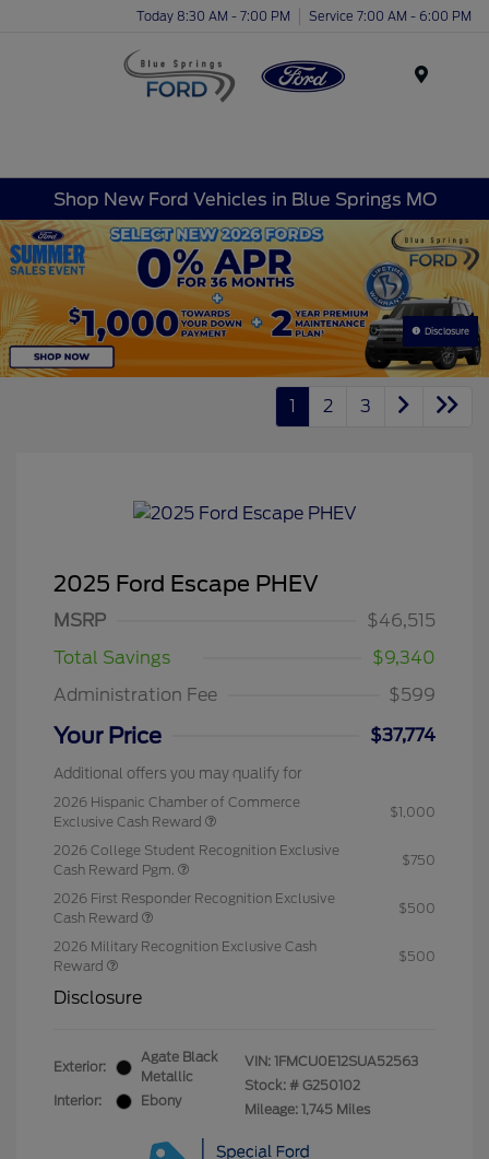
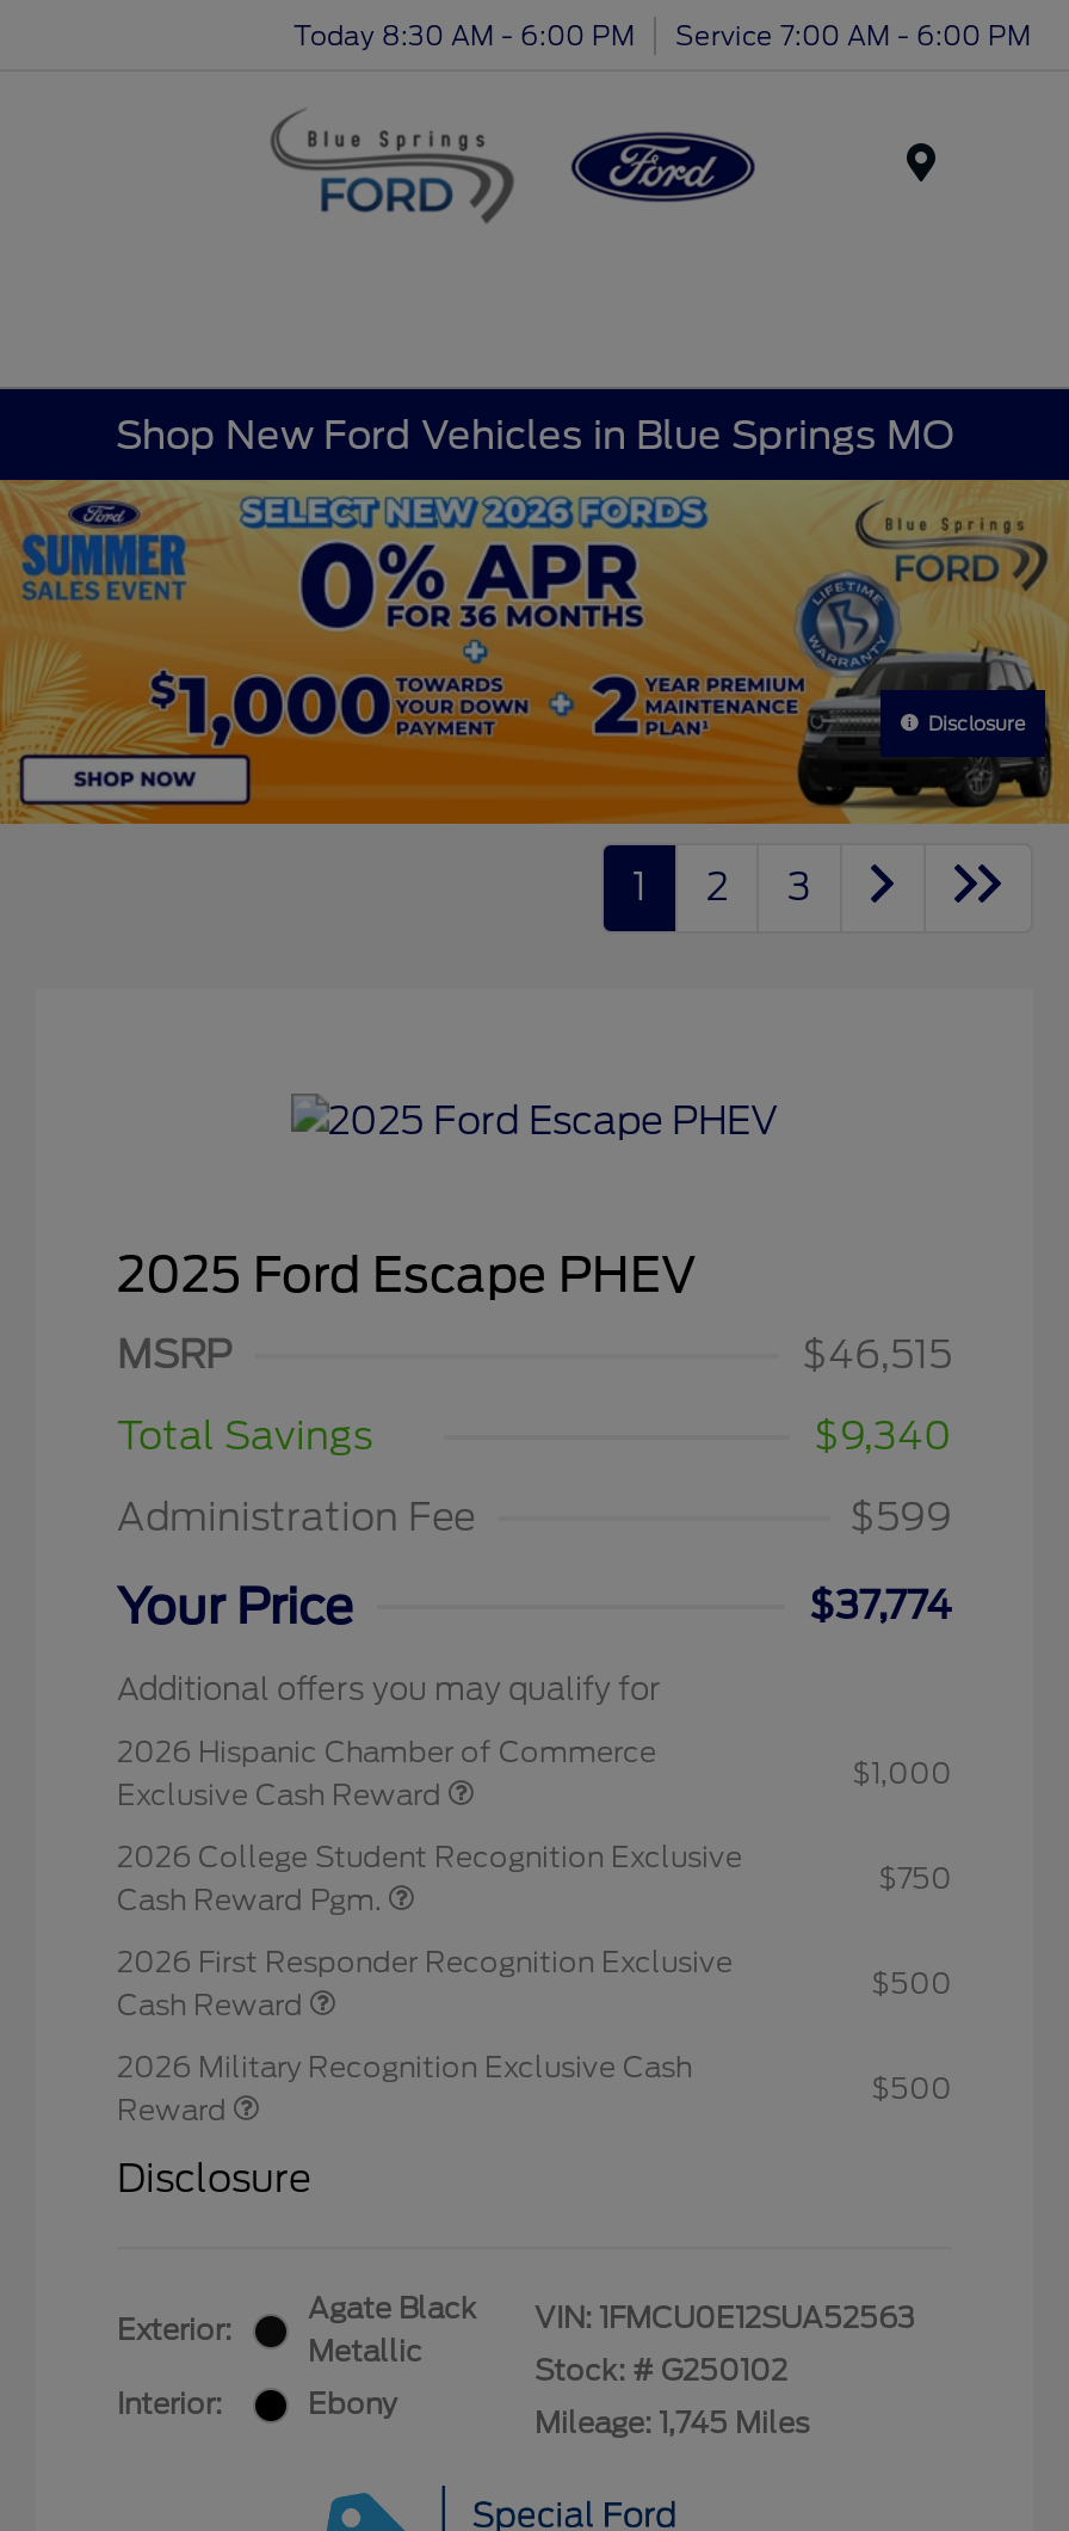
[136,8,472,24] Today 8:30 AM - 7:00 PM Service 7:00 AM - 6:00 PM -> [293,18,1031,51] Today 8:30 AM - 6:00 PM Service 7:00 AM - 6:00 PM

